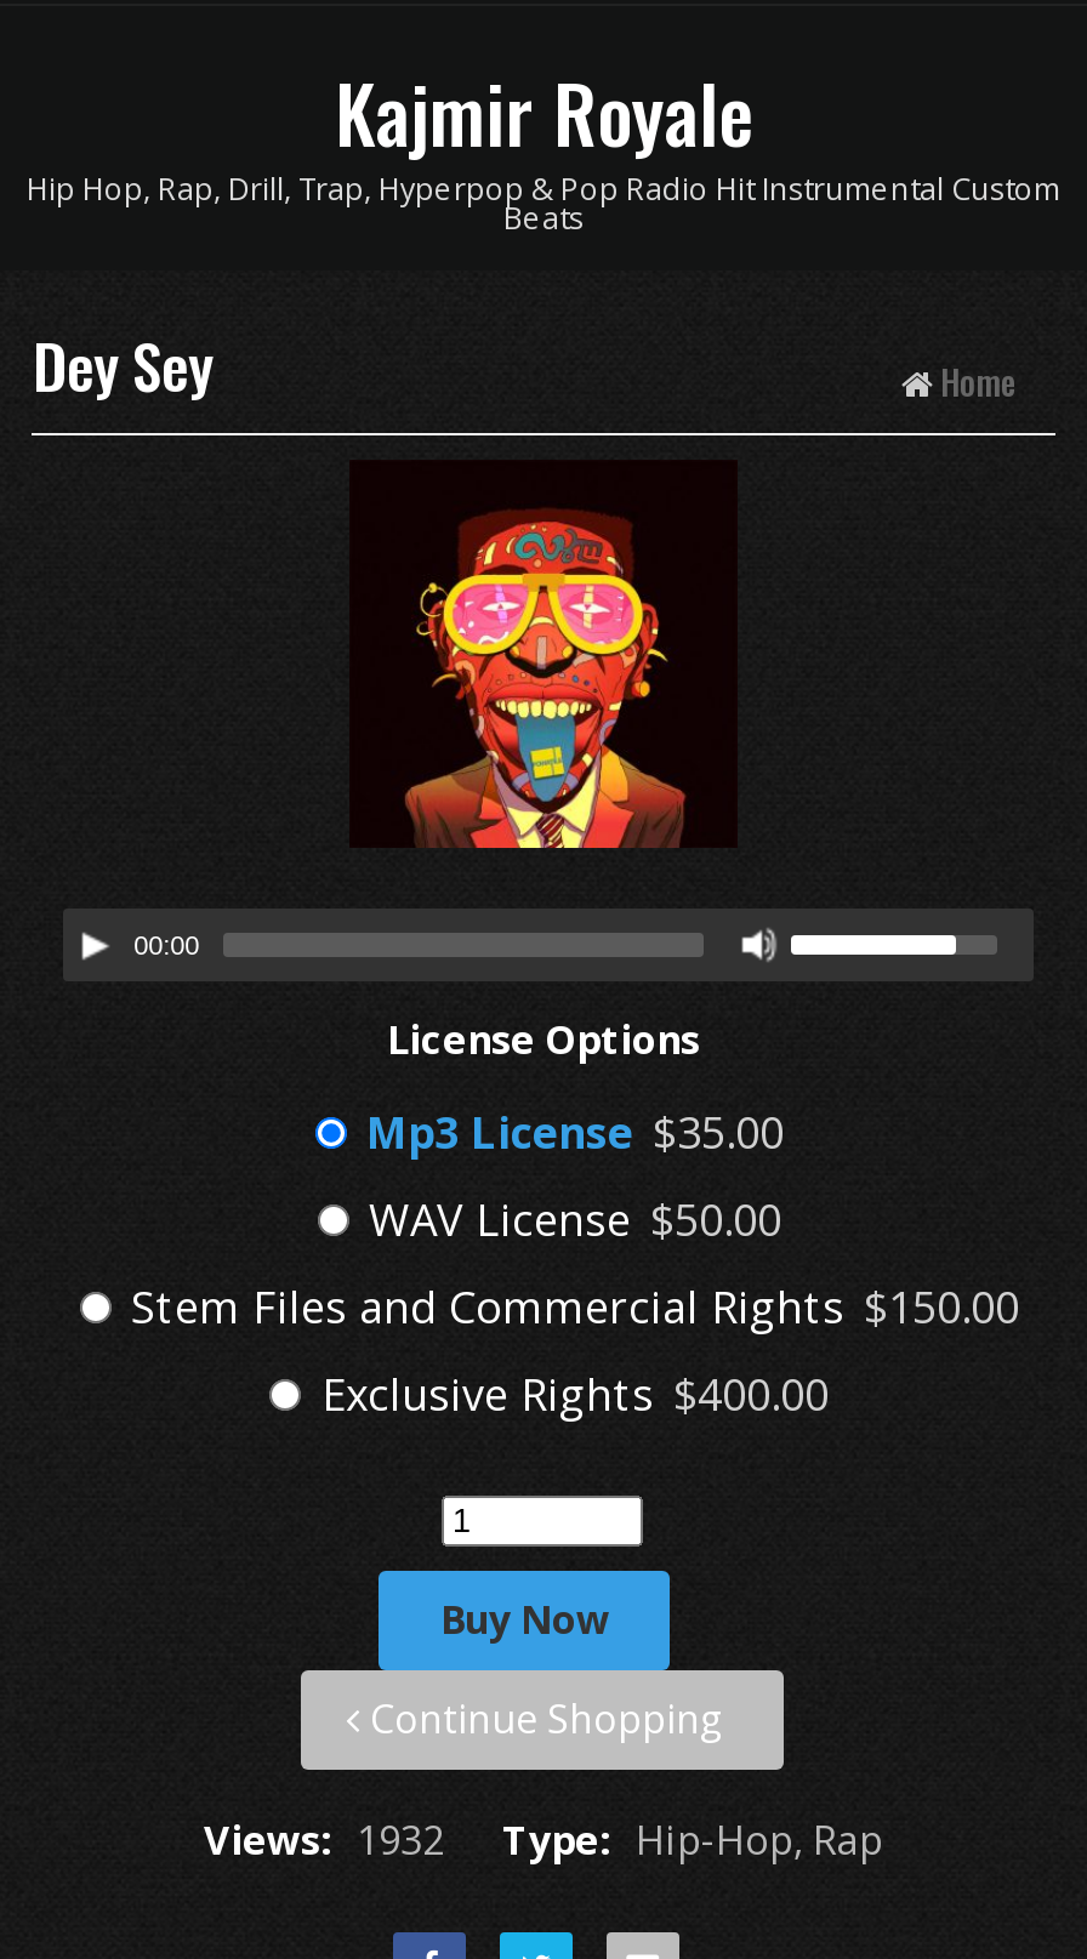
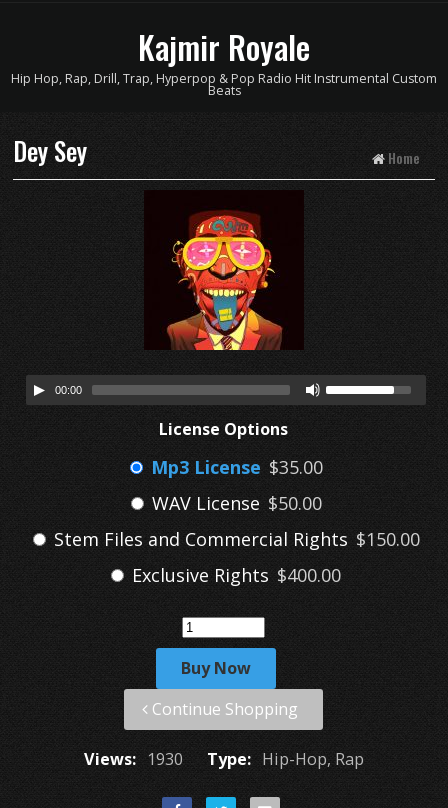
[204,1814,883,1867] Views: 1932 Type: Hip-Hop, Rap -> [84,748,364,770] Views: 1930 Type: Hip-Hop, Rap

